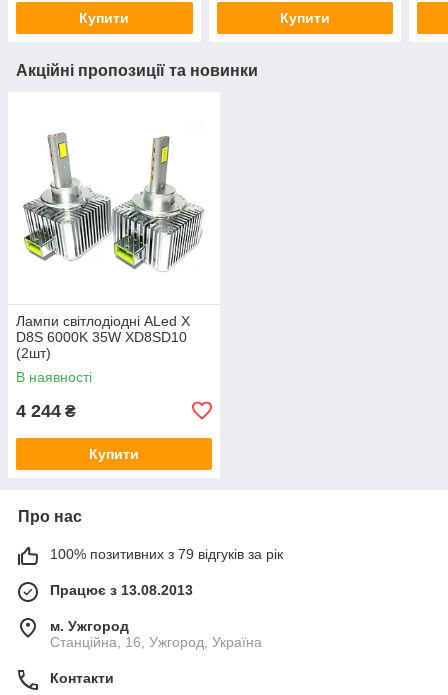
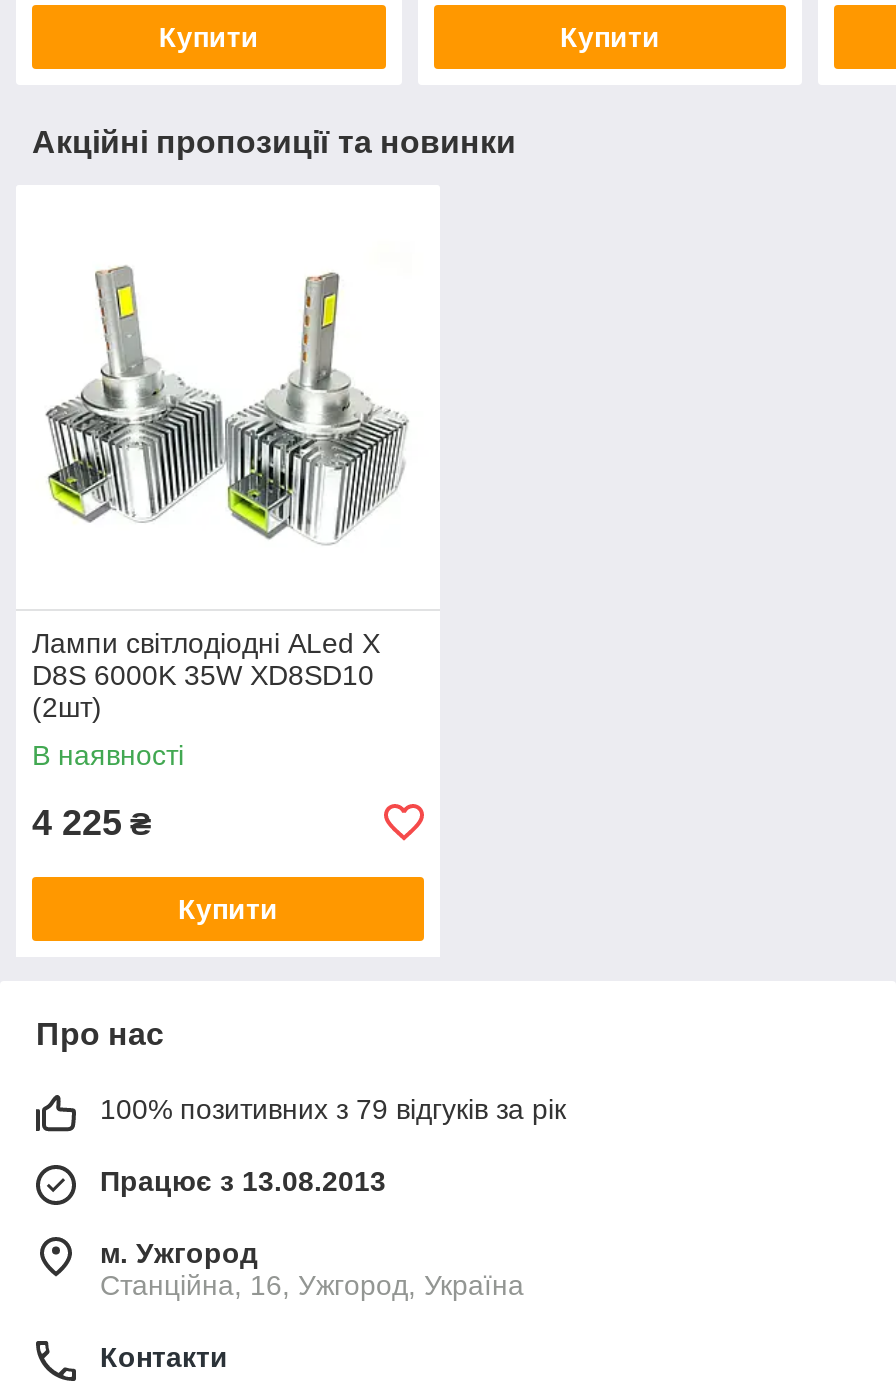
[16,401,76,421] 4 244 ₴ -> [32,803,152,843] 4 225 ₴

